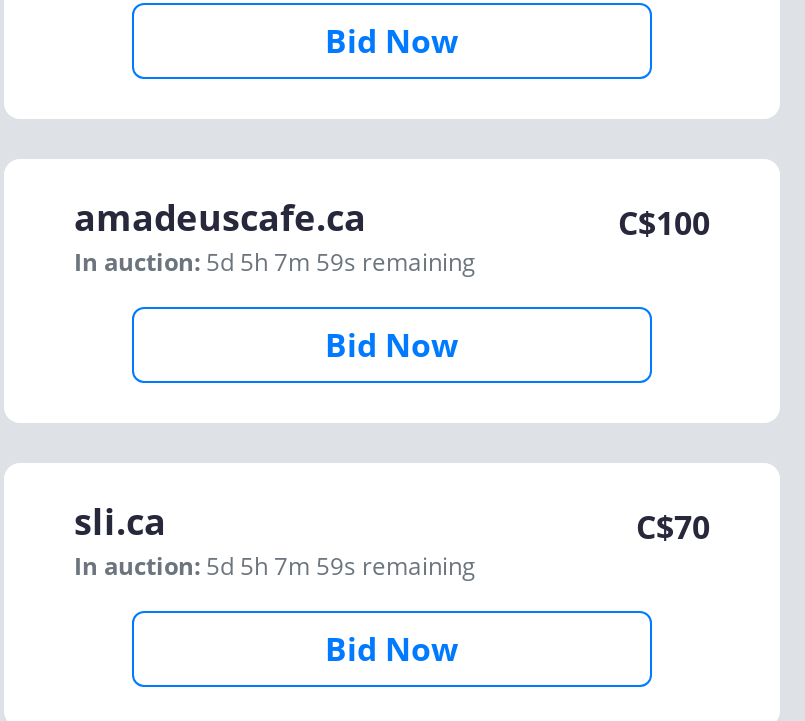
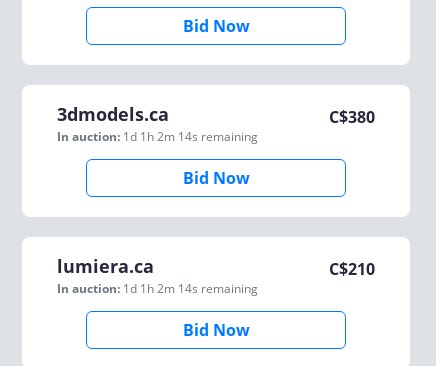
[74,193,476,279] amadeuscafe.ca | In auction: 5d 5h 7m 59s remaining -> [57,102,258,145] 3dmodels.ca | In auction: 1d 1h 2m 14s remaining
[618,201,710,245] C$100 -> [329,106,375,128] C$380
[74,497,476,583] sli.ca | In auction: 5d 5h 7m 59s remaining -> [57,254,258,297] lumiera.ca | In auction: 1d 1h 2m 14s remaining
[636,505,710,549] C$70 -> [329,258,375,280] C$210

